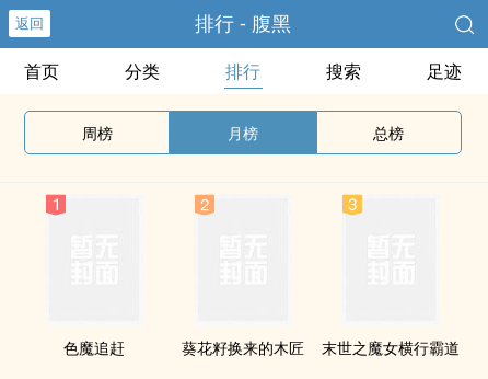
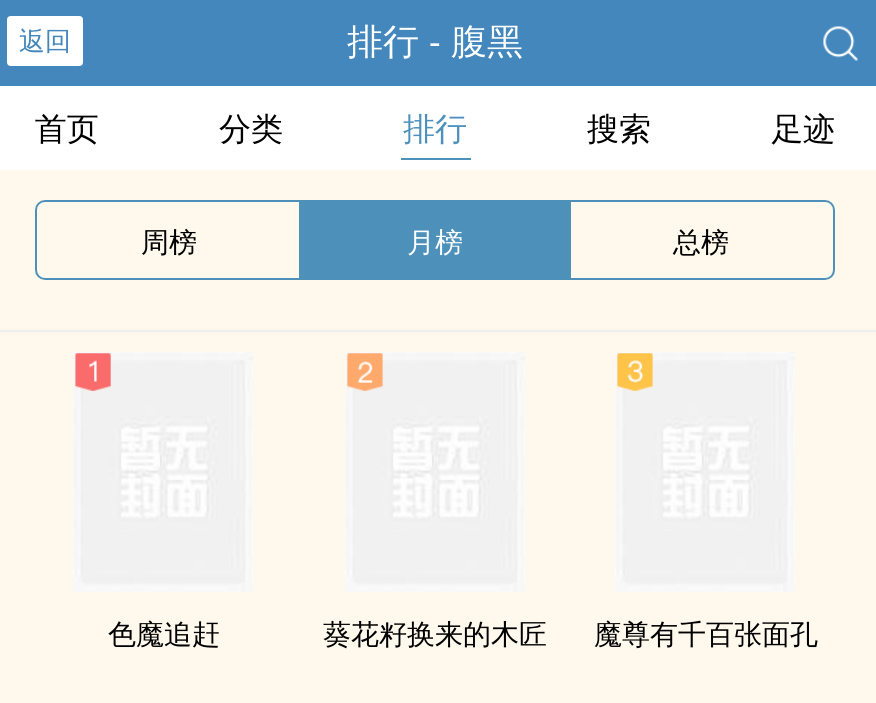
[322,337,460,358] 末世之魔女横行霸道 -> [594,614,818,652] 魔尊有千百张面孔

